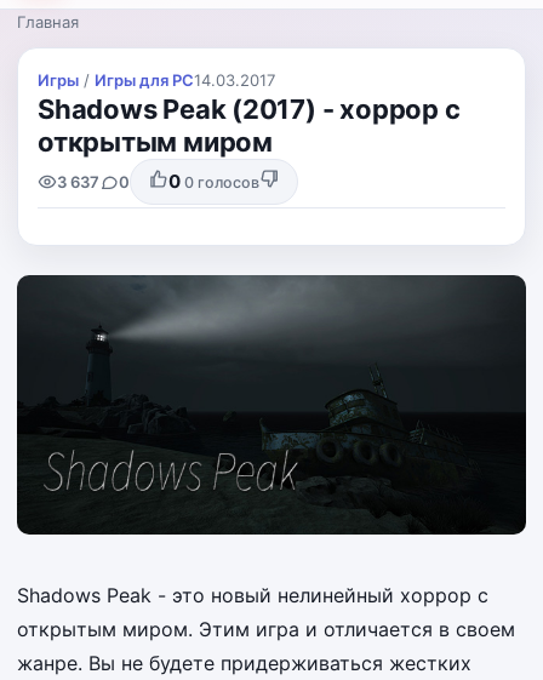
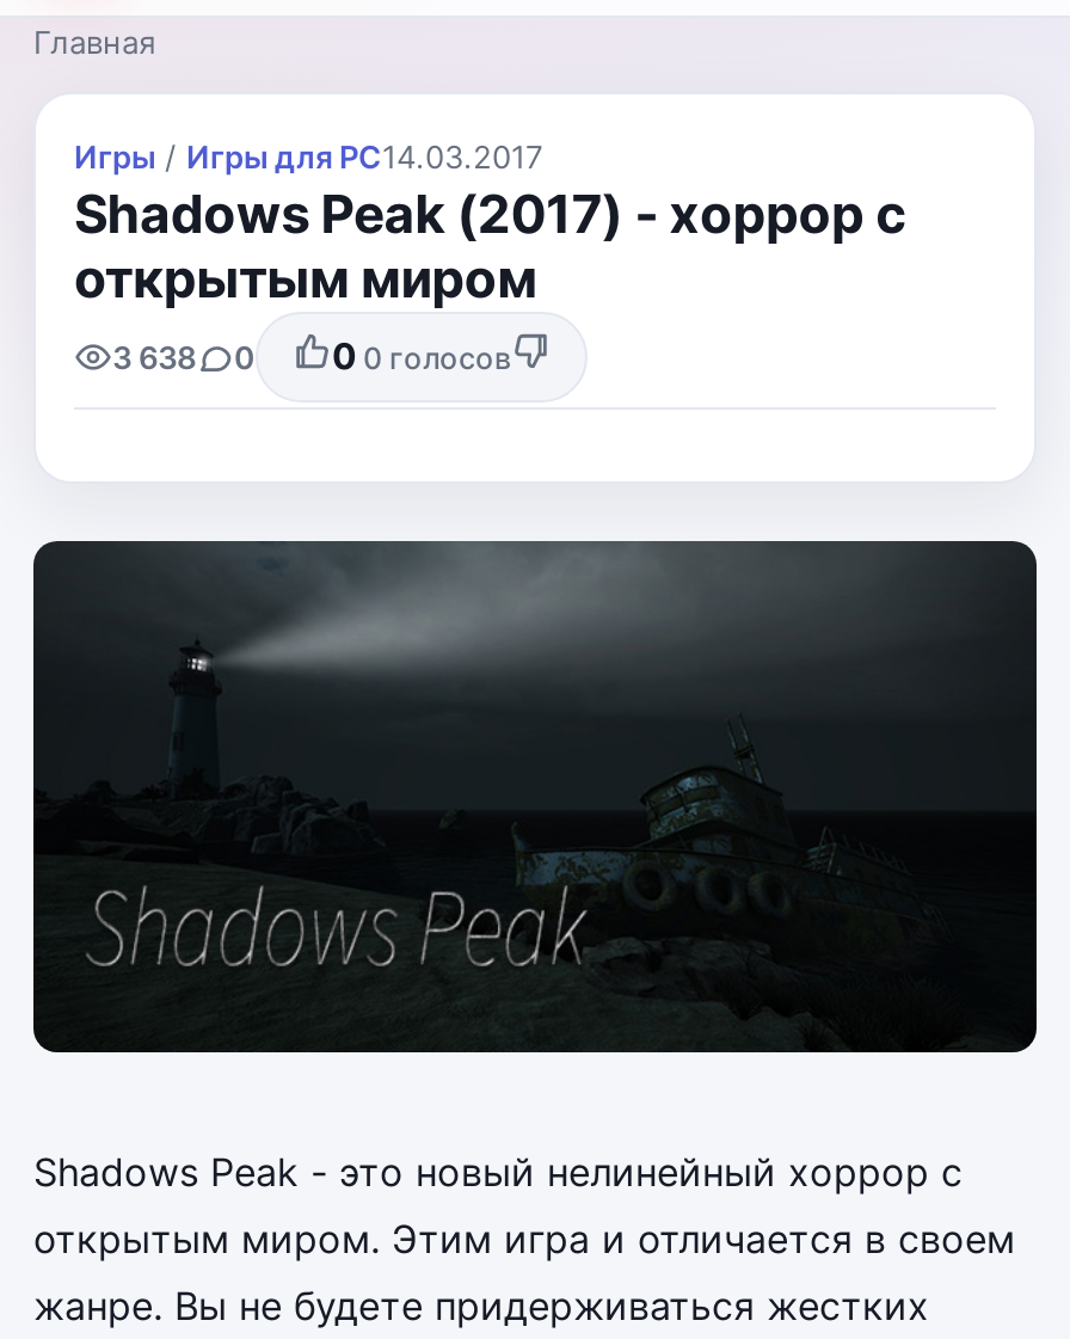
[57,172,99,191] 3 637 -> [112,337,196,375] 3 638

